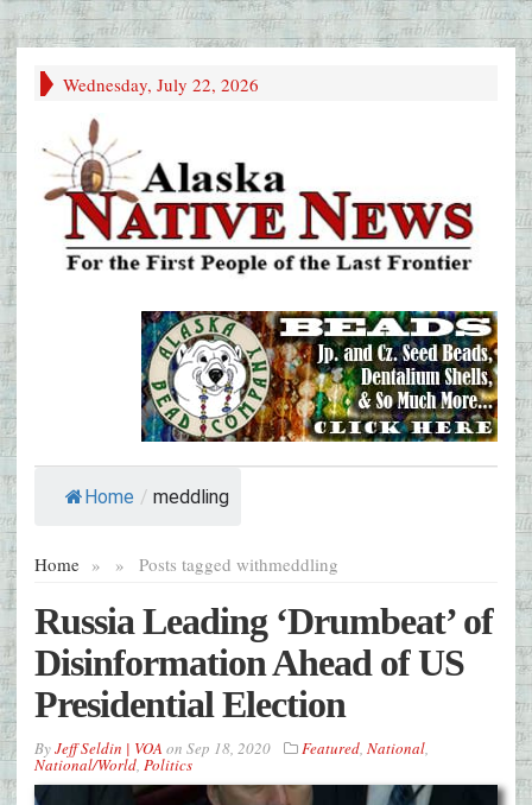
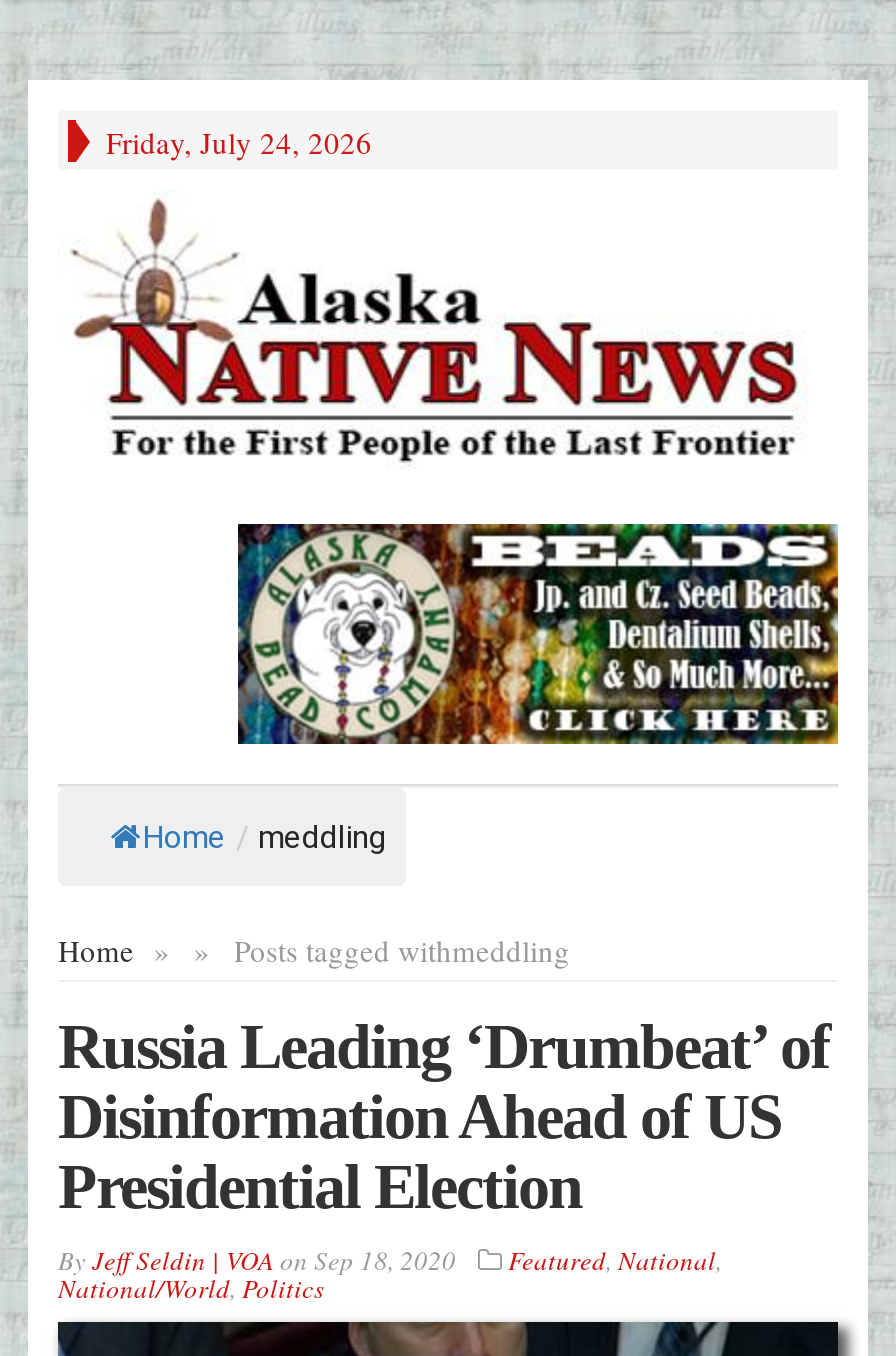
[63,72,259,96] Wednesday, July 22, 2026 -> [106,122,372,162] Friday, July 24, 2026

